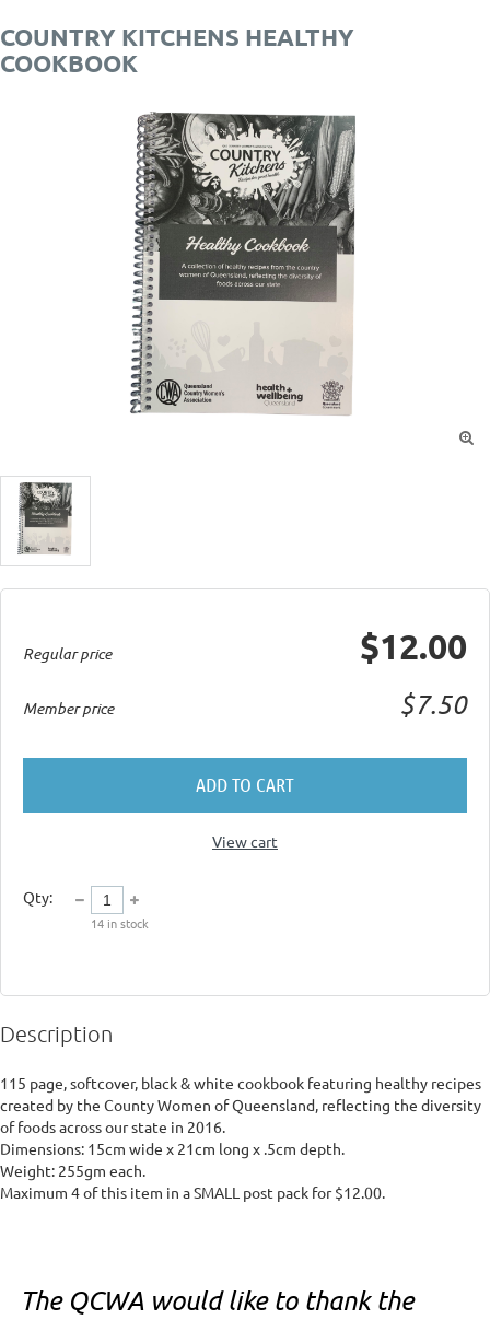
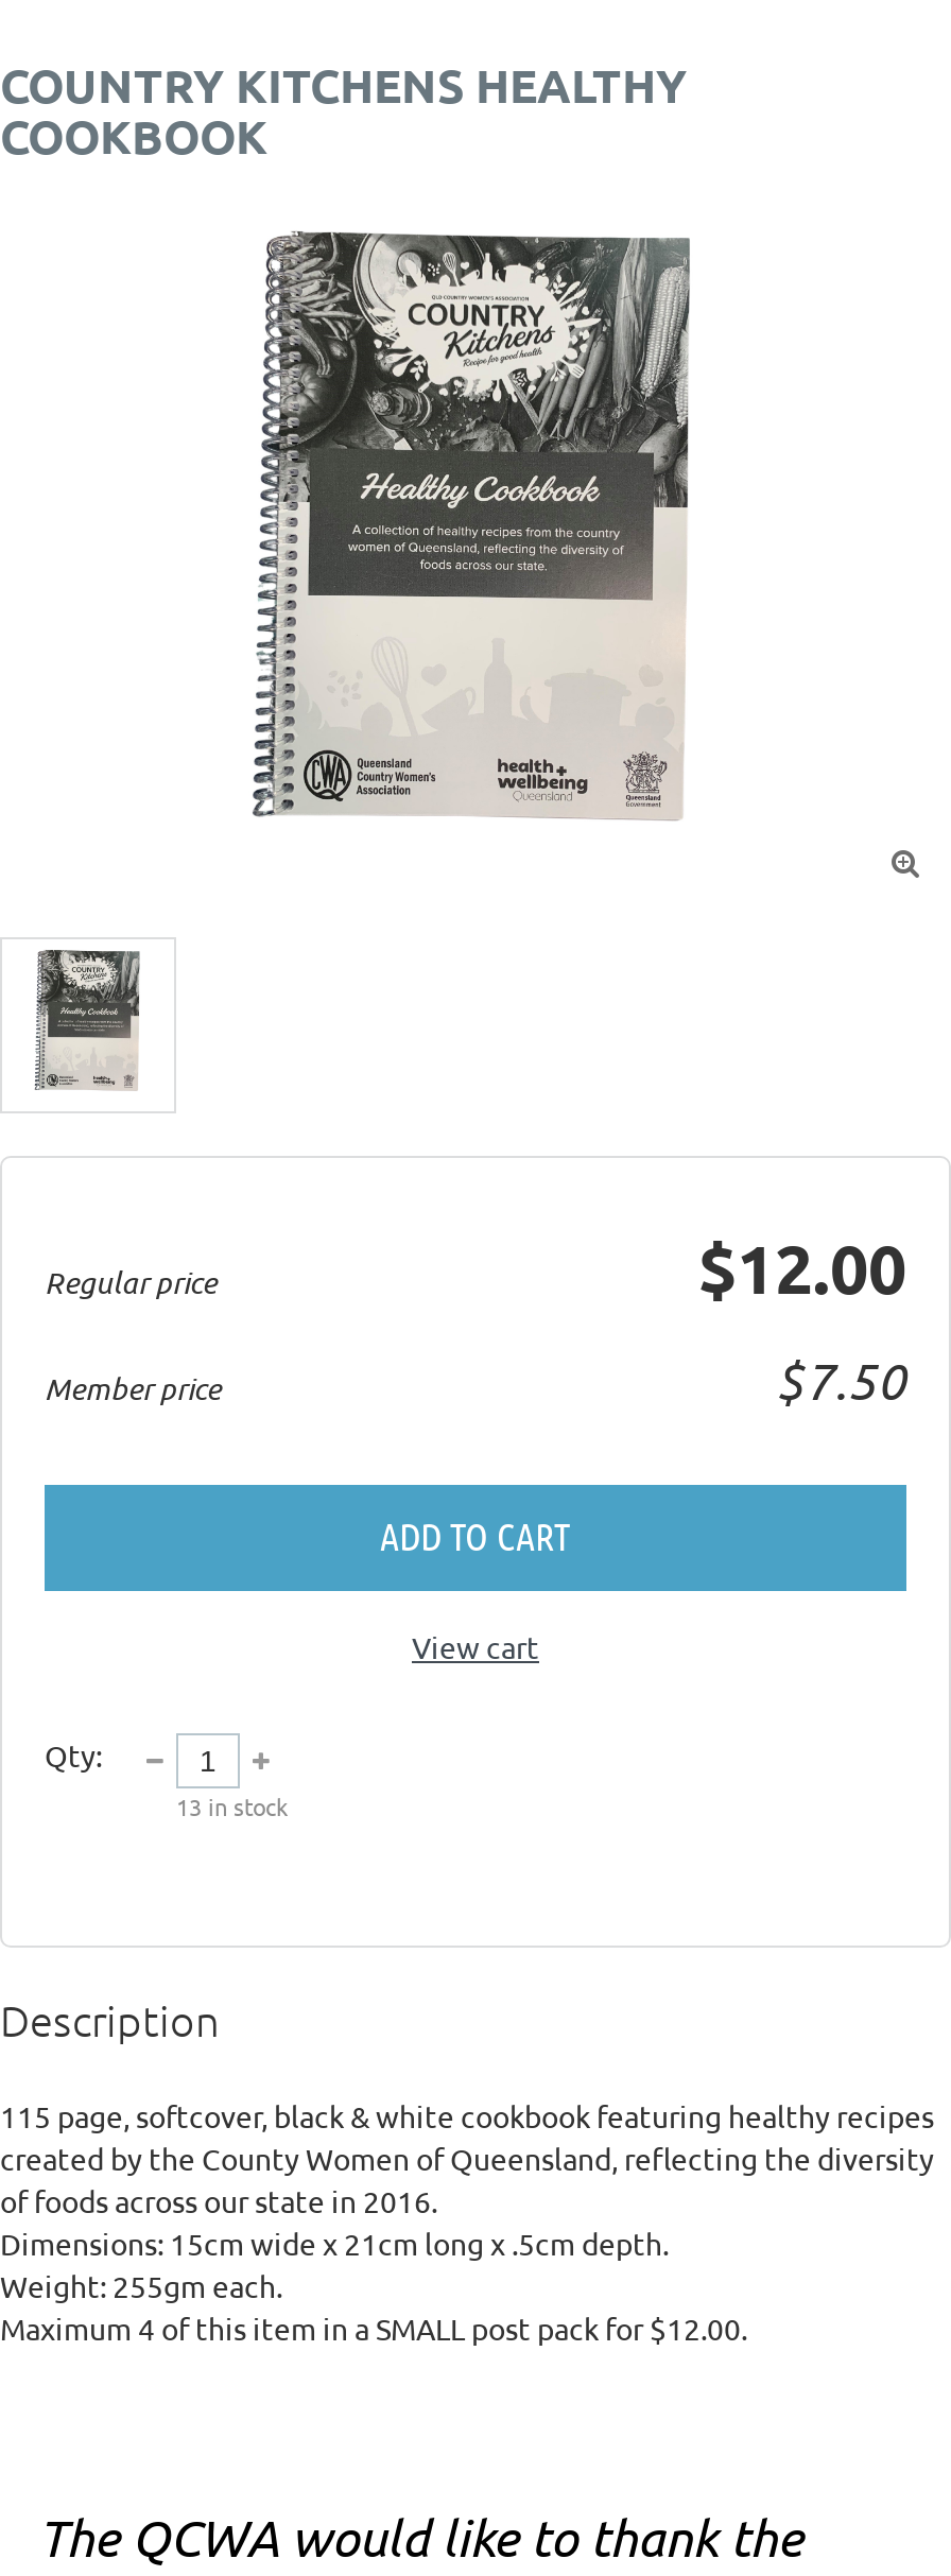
[91,914,149,932] 14in stock -> [176,1788,289,1822] 13in stock

